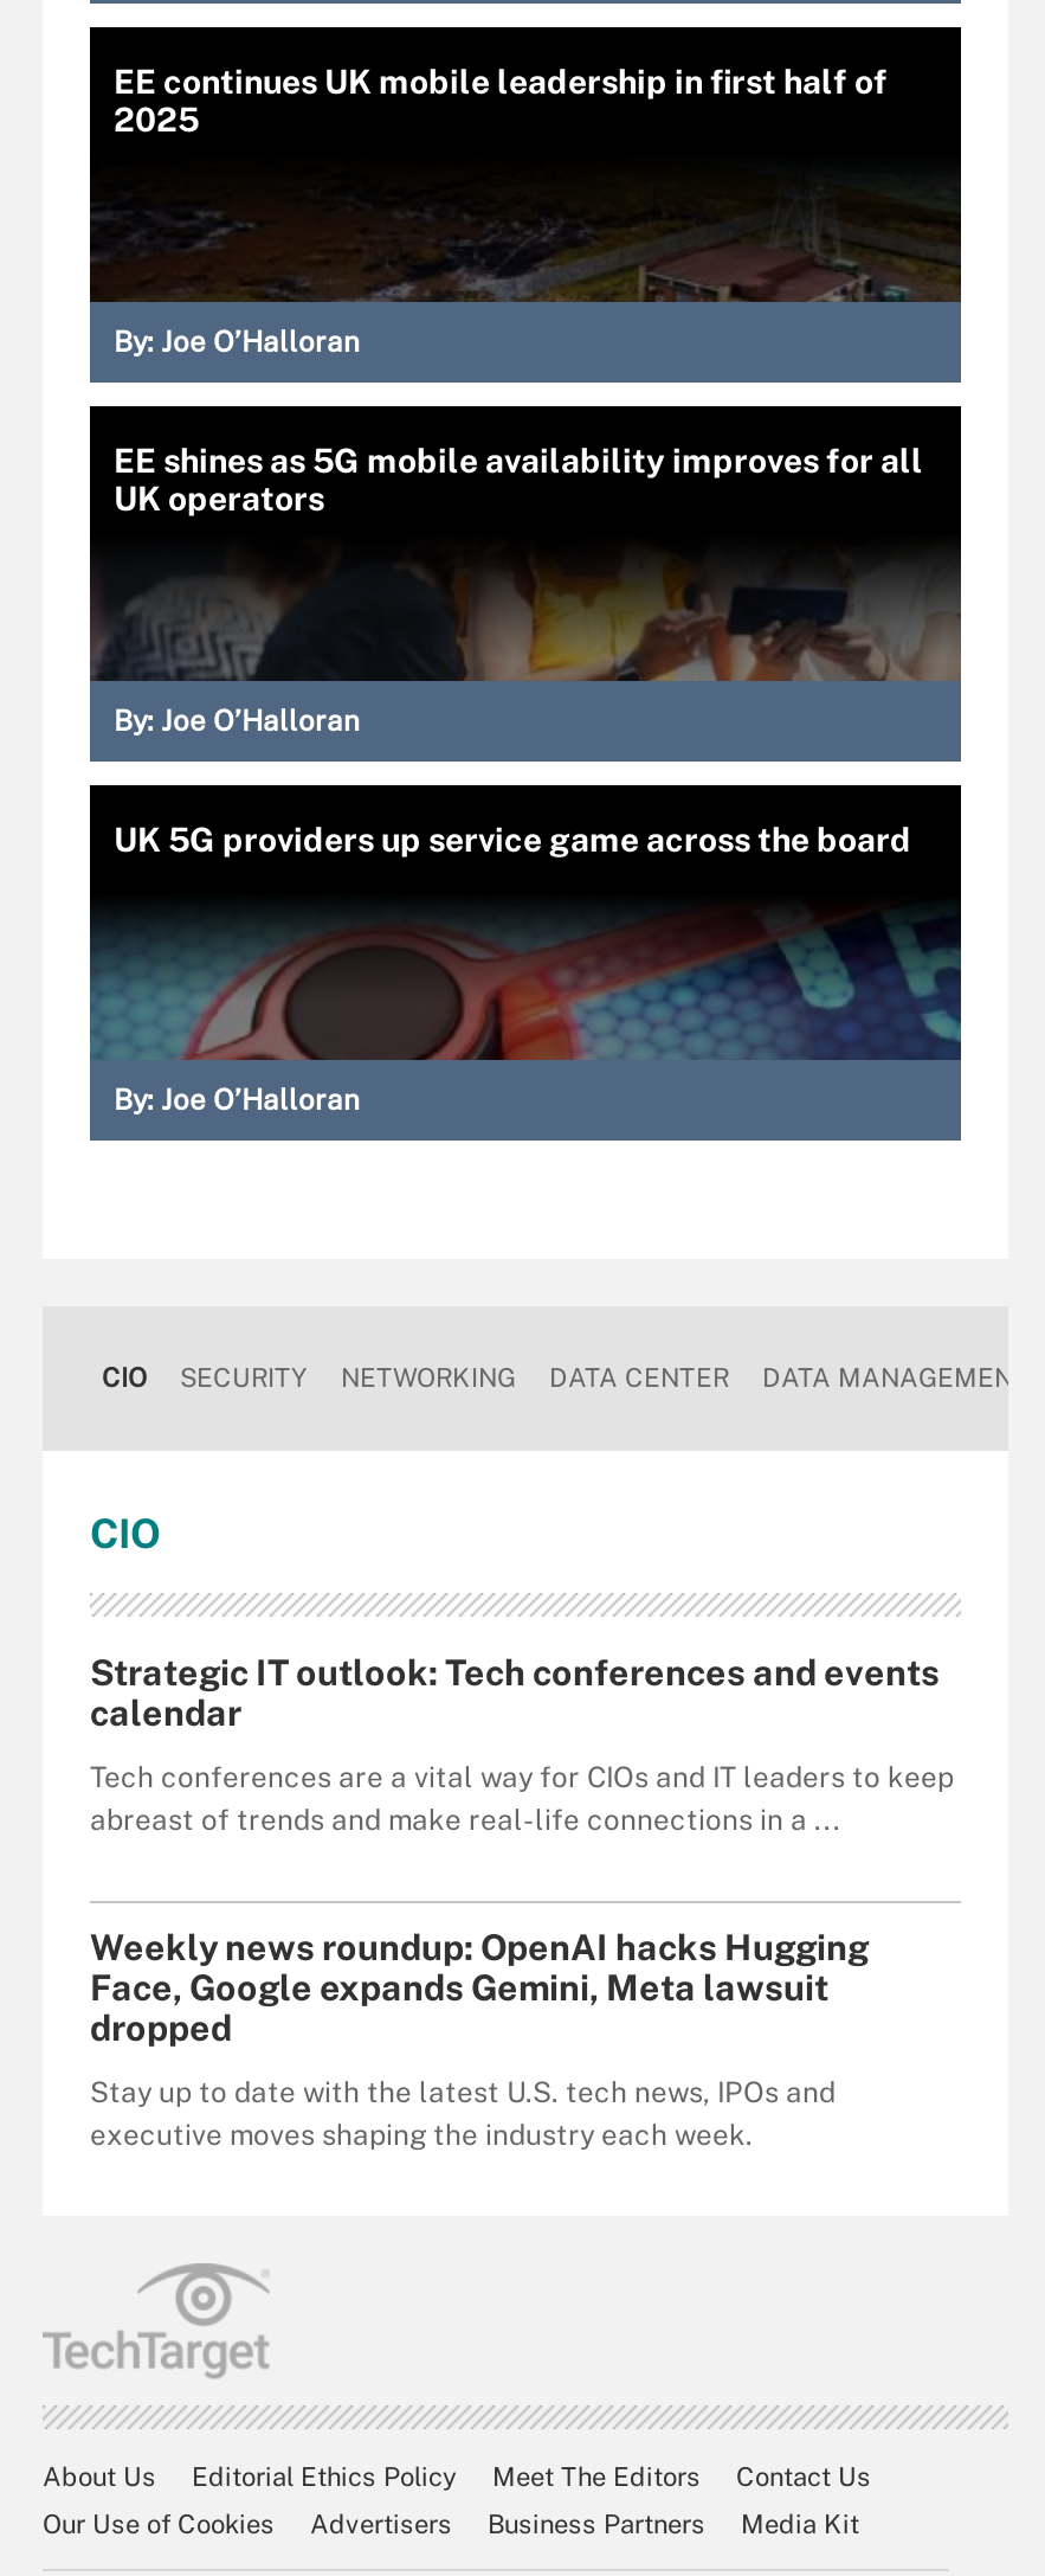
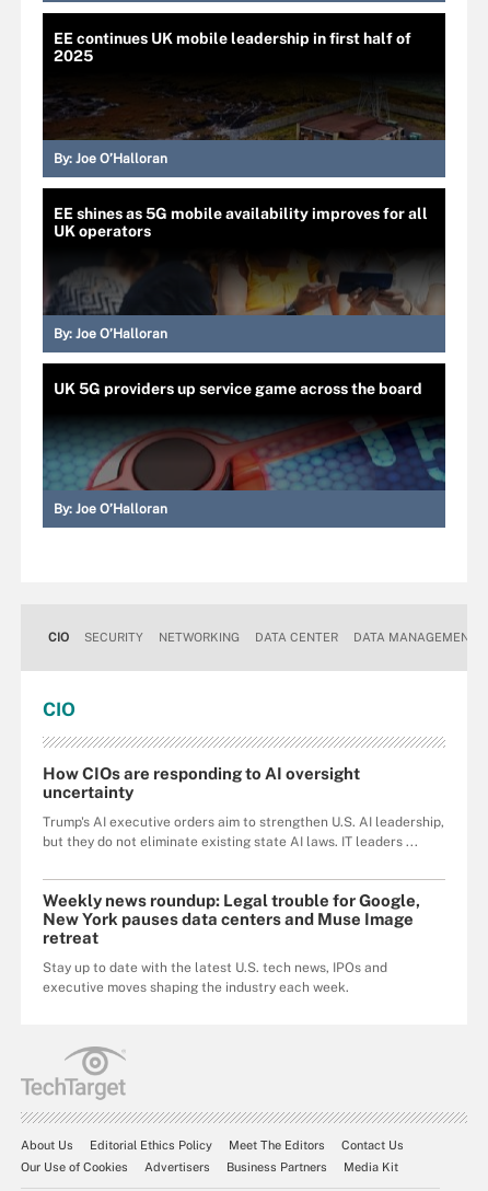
[90,1651,940,1732] Strategic IT outlook: Tech conferences and events | calendar -> [43,764,360,801] How CIOs are responding to AI oversight | uncertainty
[90,1760,954,1836] Tech conferences are a vital way for CIOs and IT leaders to keep | abreast of trends and make real-life connections in a ... -> [43,814,444,849] Trump's AI executive orders aim to strengthen U.S. AI leadership, | but they do not eliminate existing state AI laws. IT leaders ...
[90,1926,869,2047] Weekly news roundup: OpenAI hacks Hugging | Face, Google expands Gemini, Meta lawsuit | dropped -> [43,891,420,946] Weekly news roundup: Legal trouble for Google, | New York pauses data centers and Muse Image | retreat

